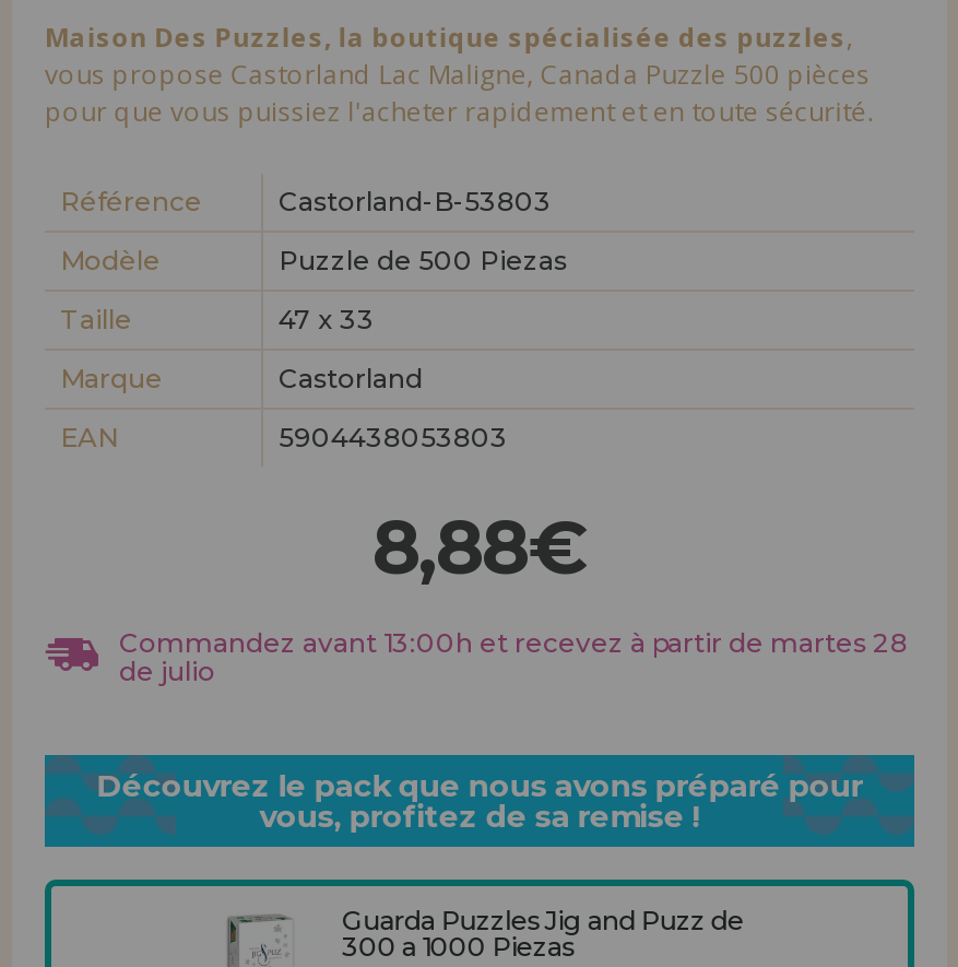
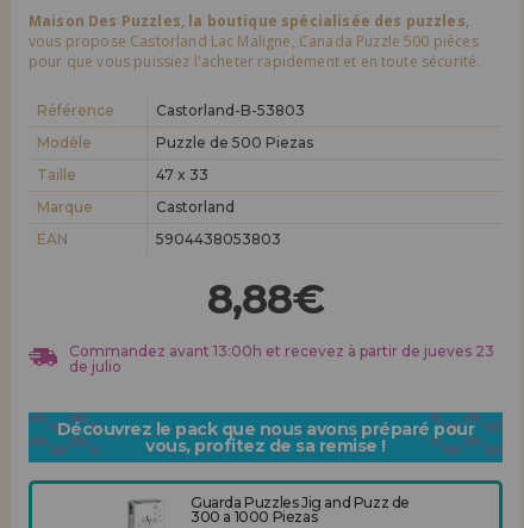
[119,626,908,659] Commandez avant 13:00h et recevez à partir de martes 28 -> [69,342,494,360] Commandez avant 13:00h et recevez à partir de jueves 23

